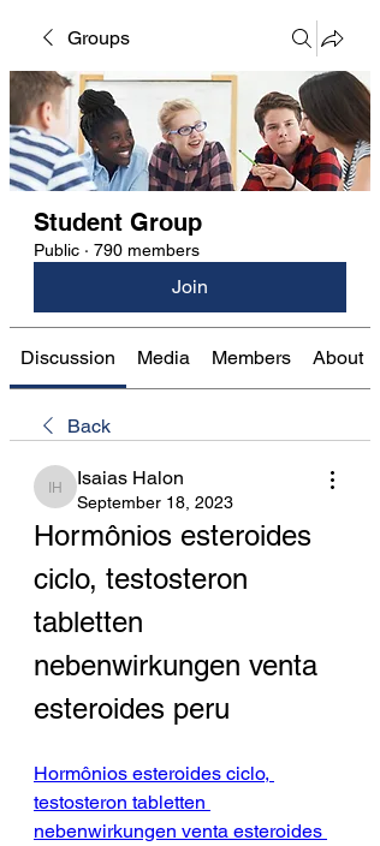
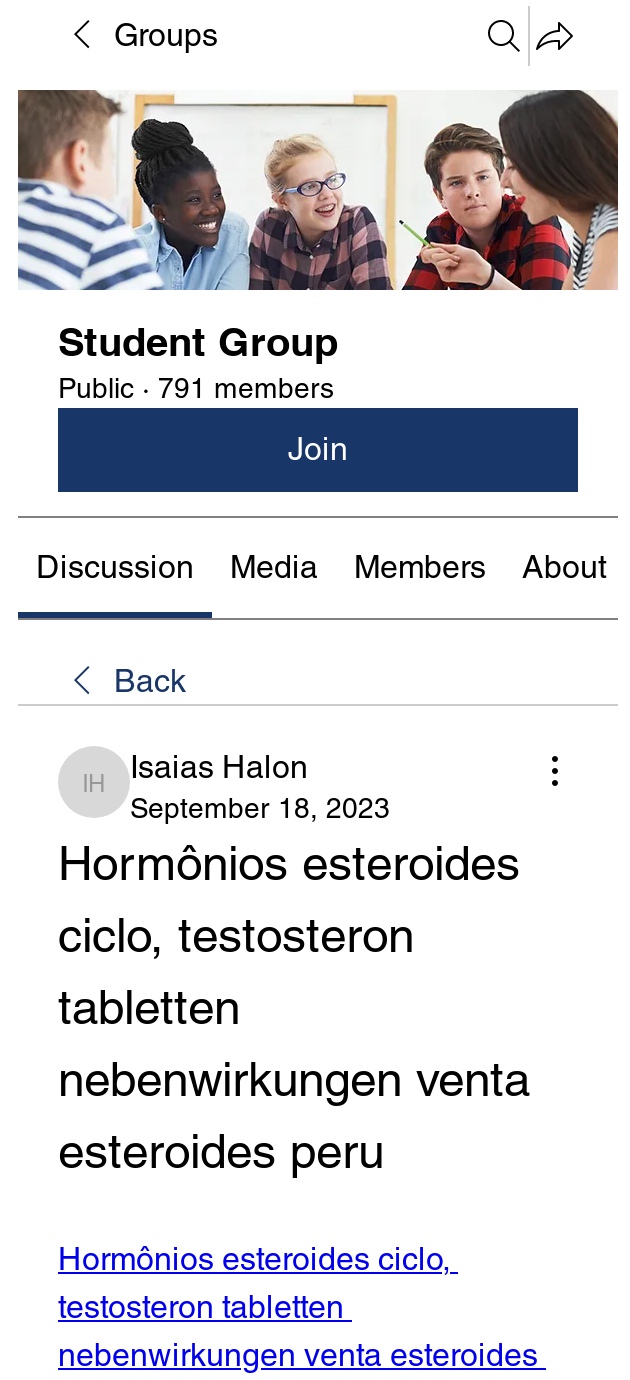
[34,240,200,260] Public · 790 members -> [58,372,334,404] Public · 791 members

